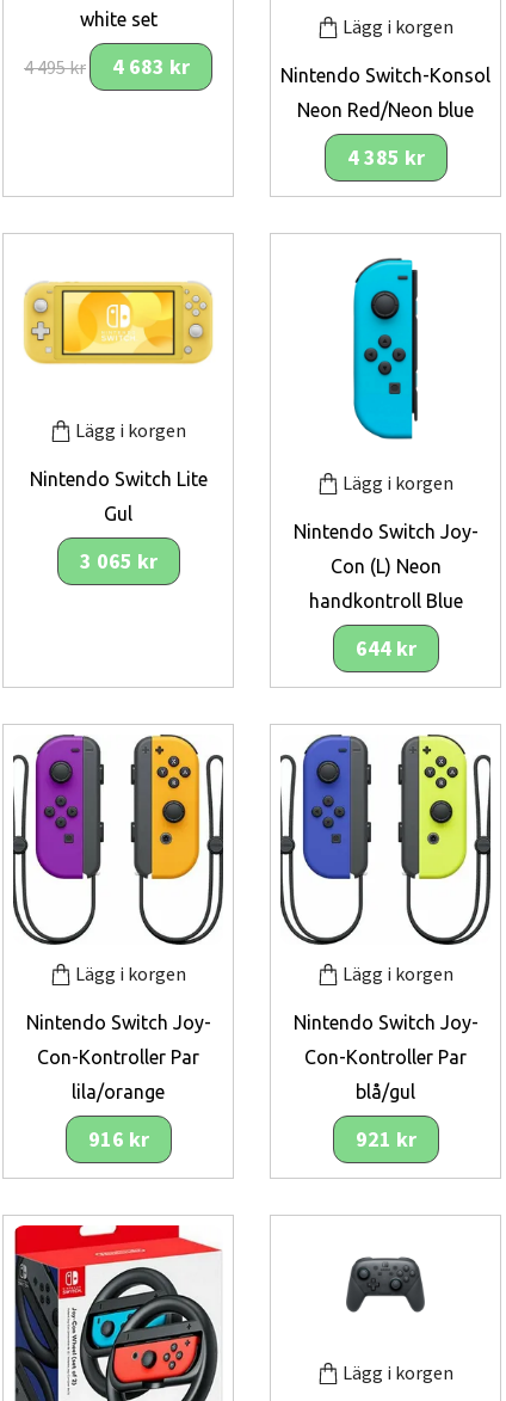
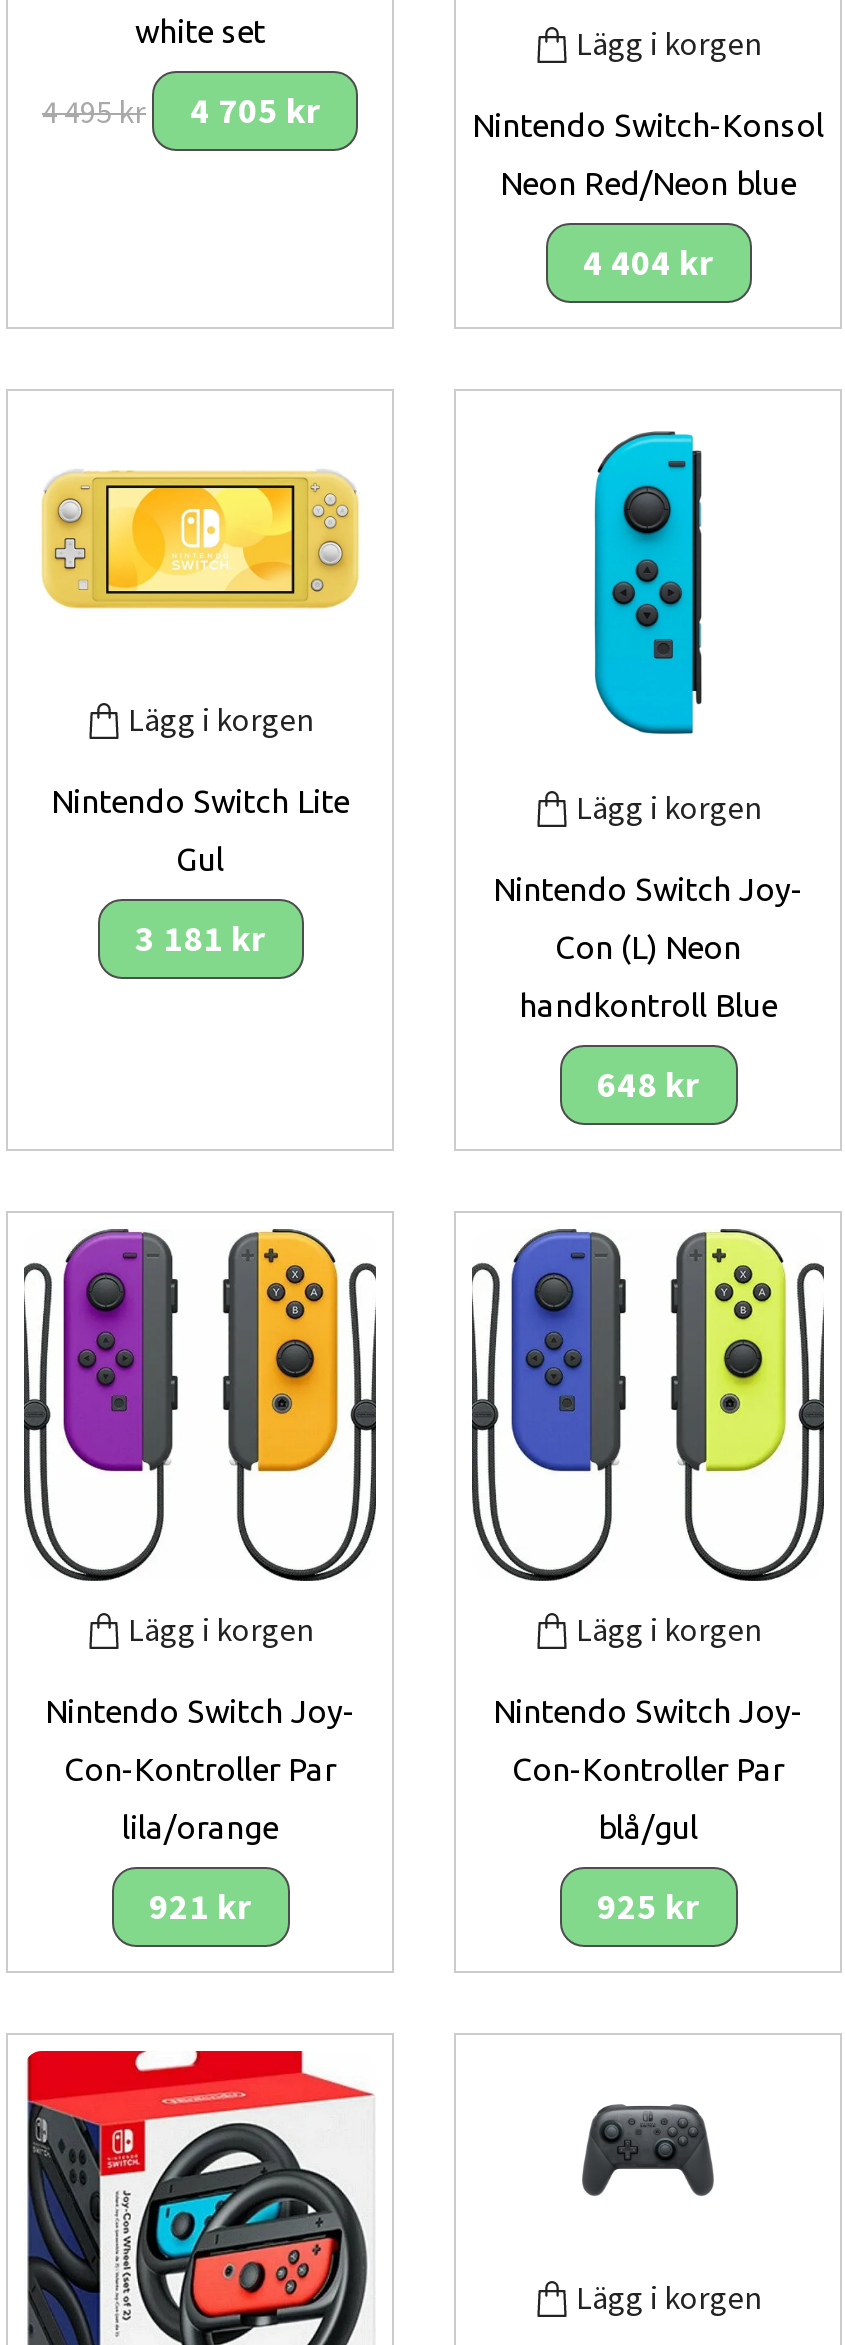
[24,53,190,81] 4 495 kr 4 683 kr -> [42,88,320,134] 4 495 kr 4 705 kr
[347,144,424,171] 4 385 kr -> [583,240,713,286] 4 404 kr
[79,547,157,575] 3 065 kr -> [135,916,265,962] 3 181 kr
[355,635,416,662] 644 kr -> [597,1062,699,1108] 648 kr
[88,1125,149,1153] 916 kr -> [149,1884,251,1930] 921 kr
[355,1125,416,1153] 921 kr -> [597,1884,699,1930] 925 kr

